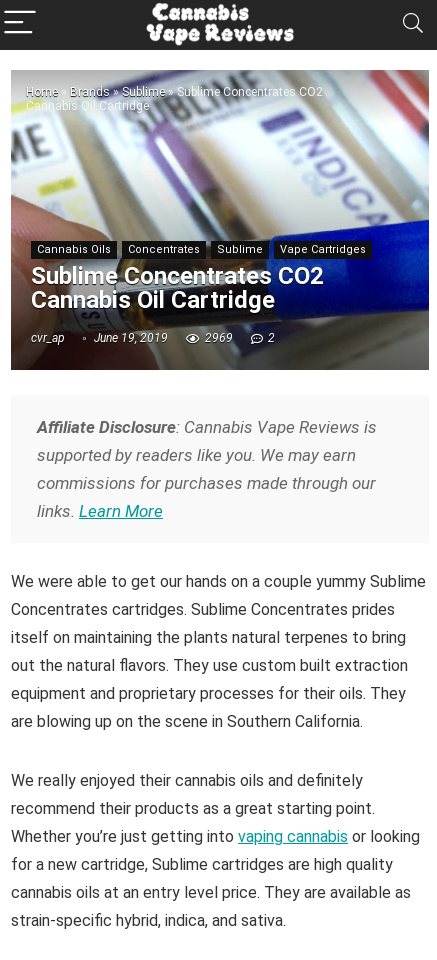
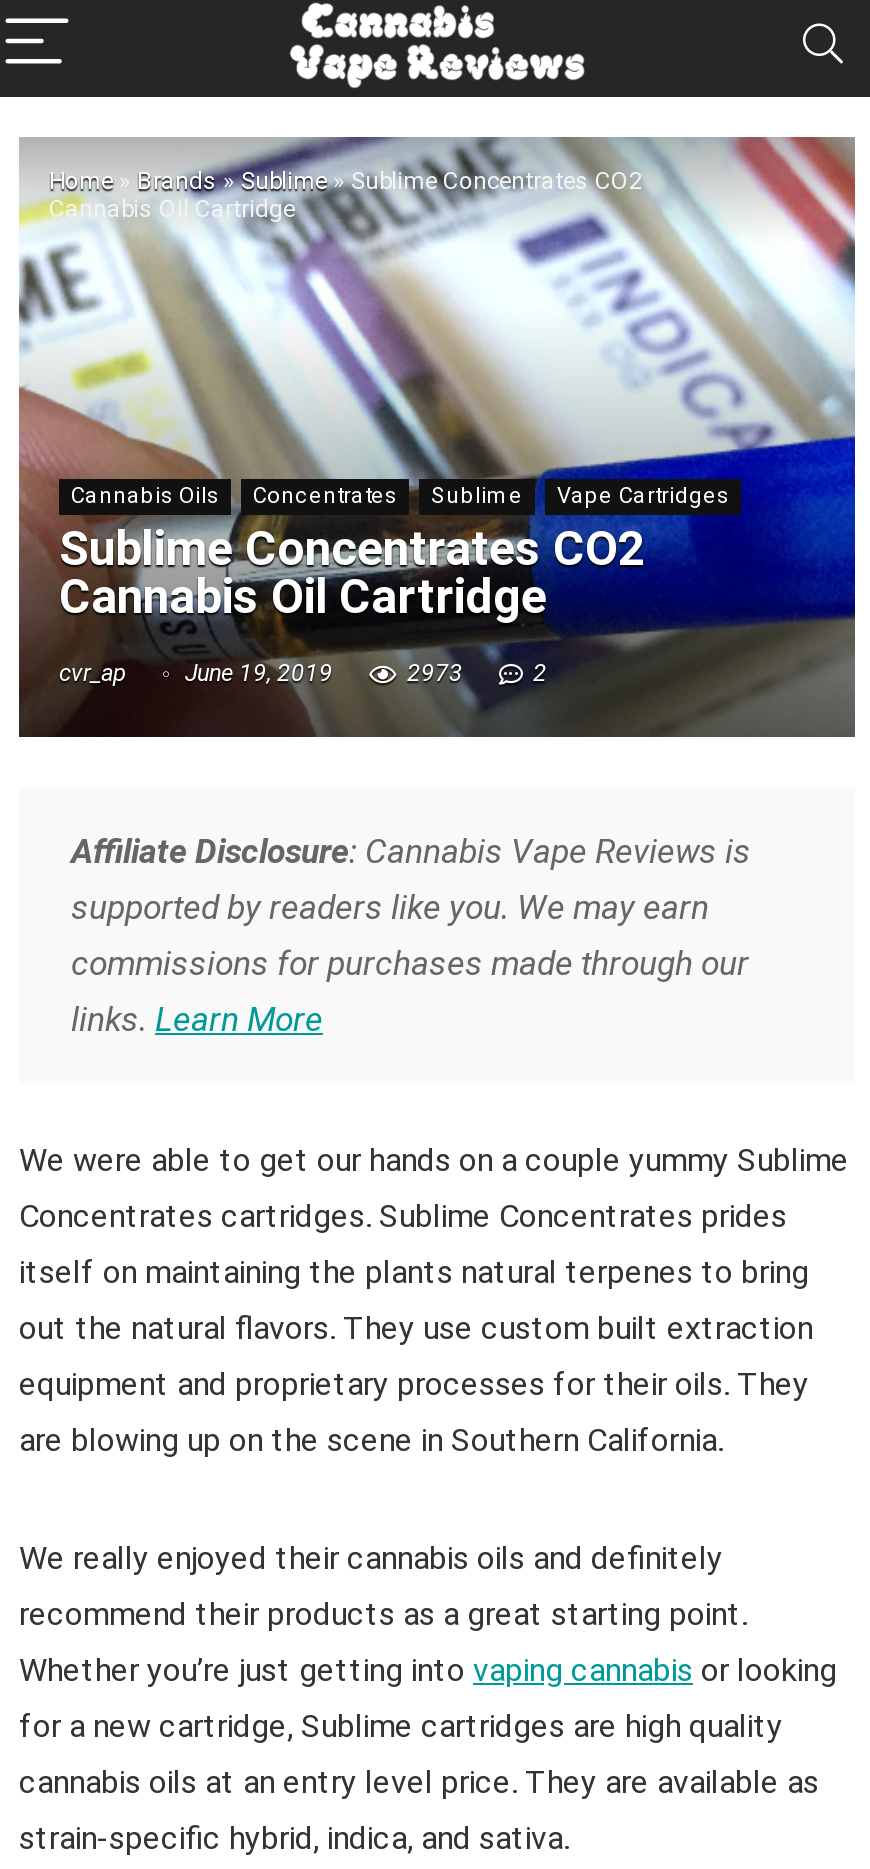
[205,331,233,345] 2969 -> [407,659,463,687] 2973

